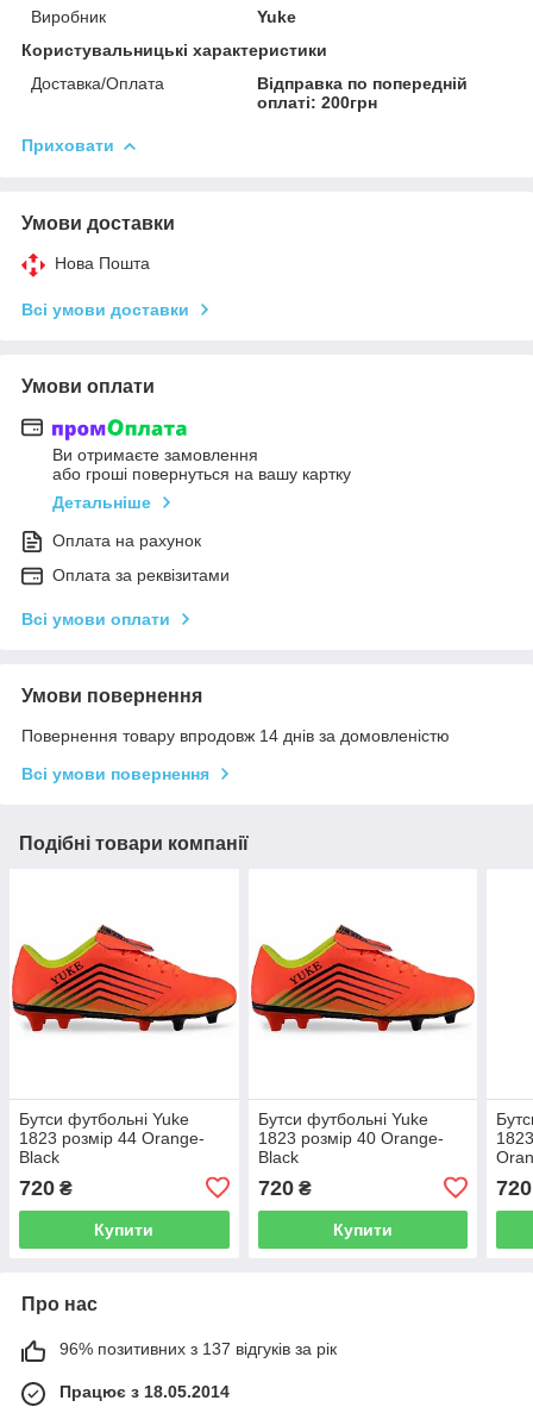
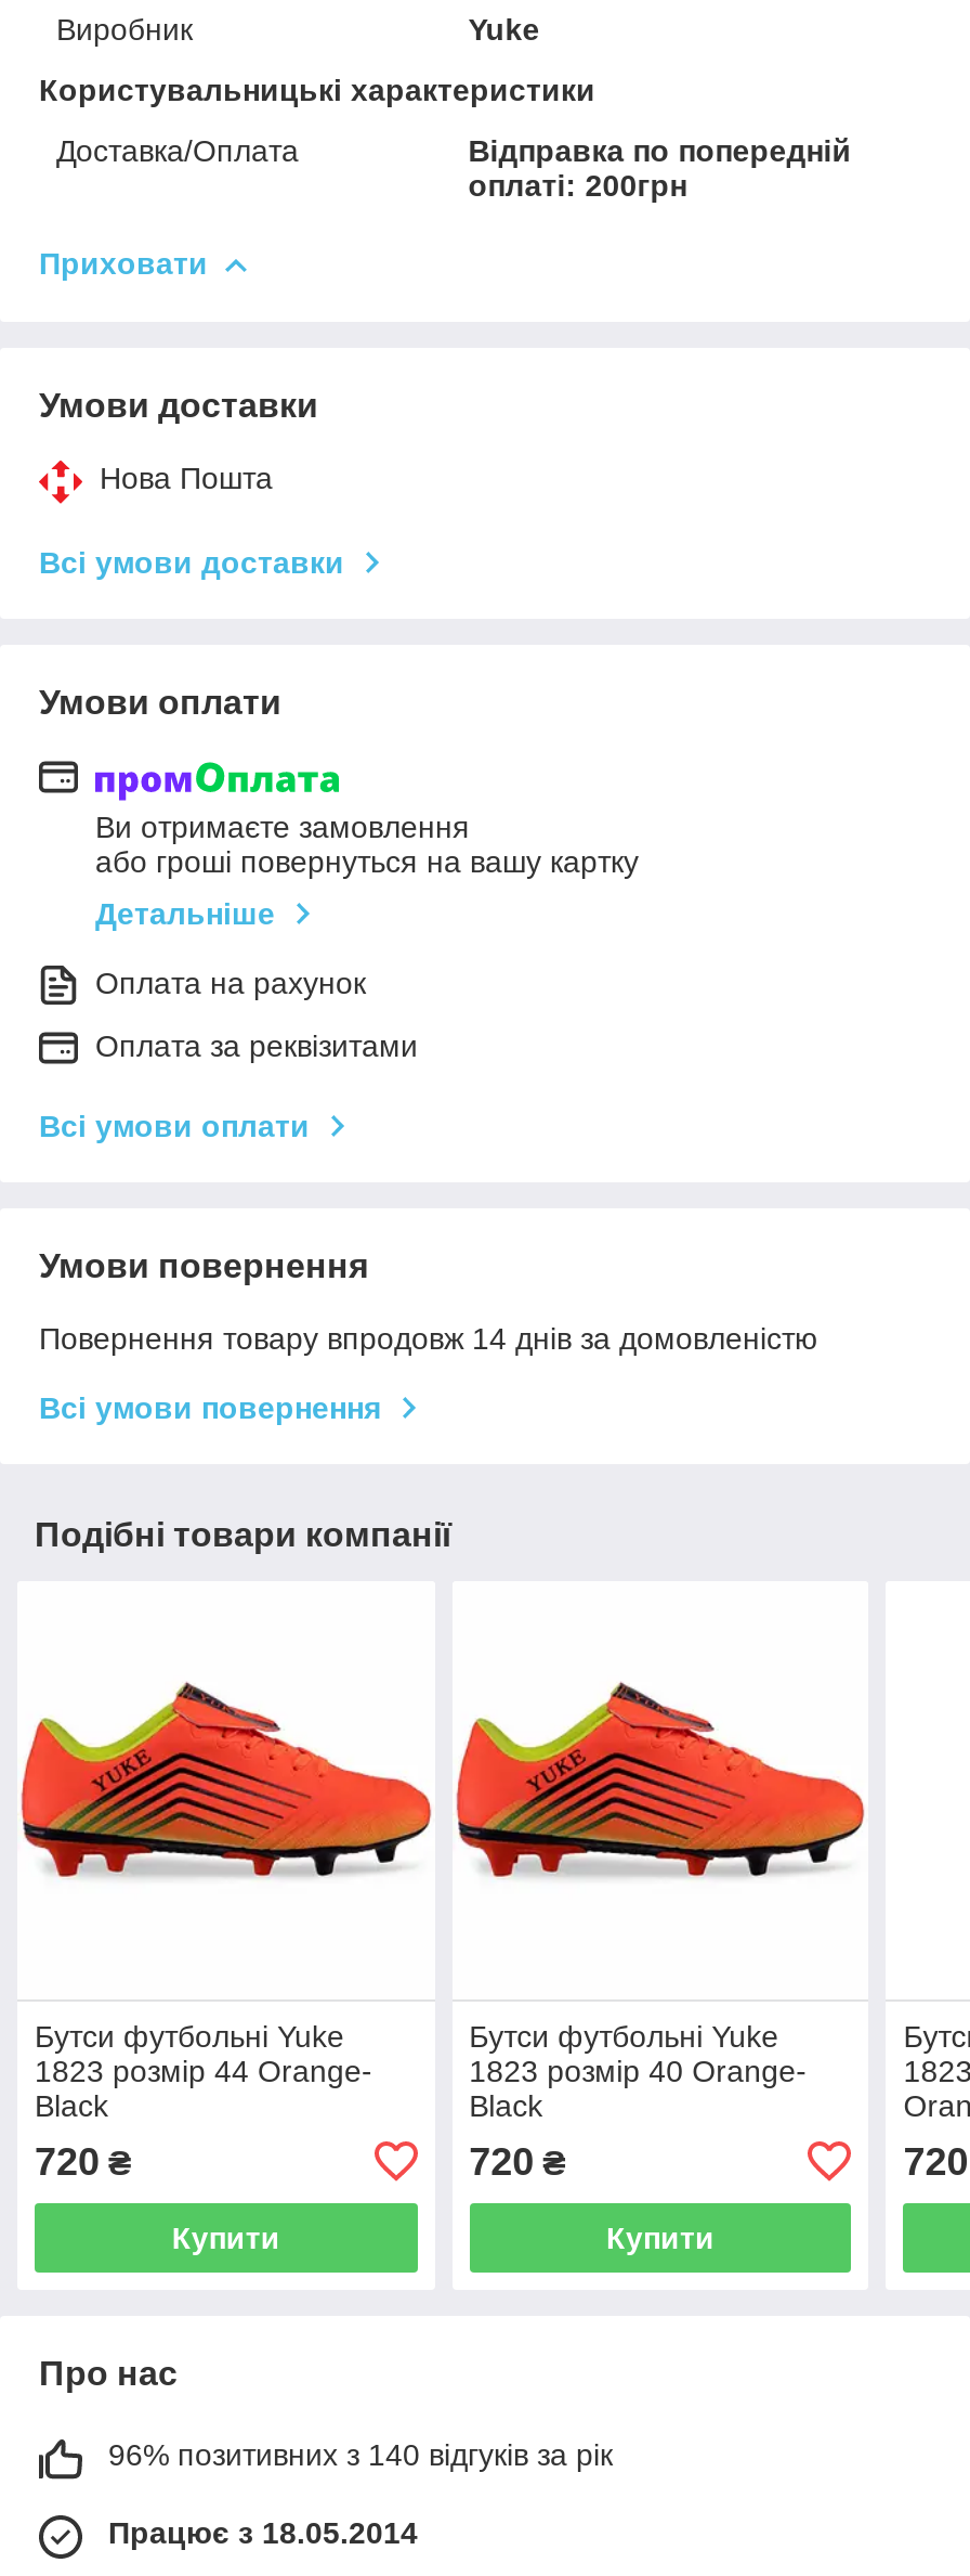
[59,1339,337,1358] 96% позитивних з 137 відгуків за рік -> [108,2437,613,2472] 96% позитивних з 140 відгуків за рік

